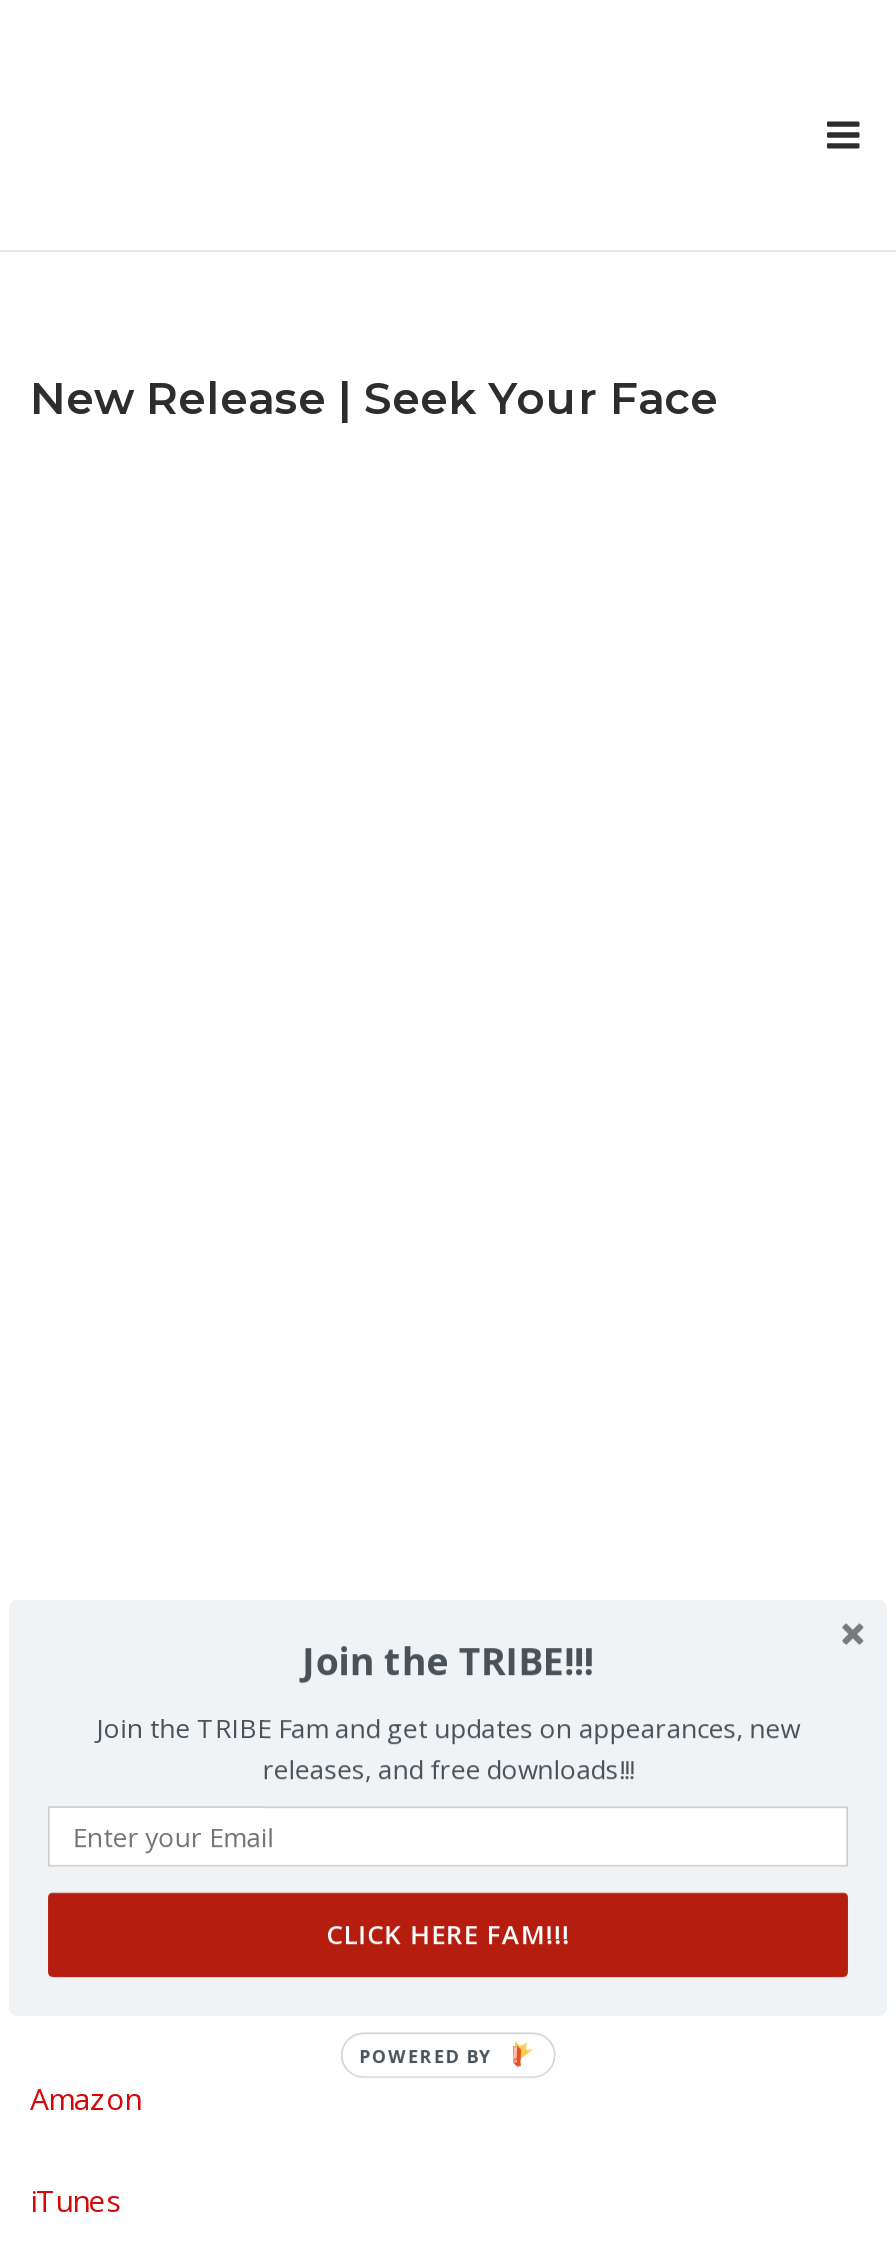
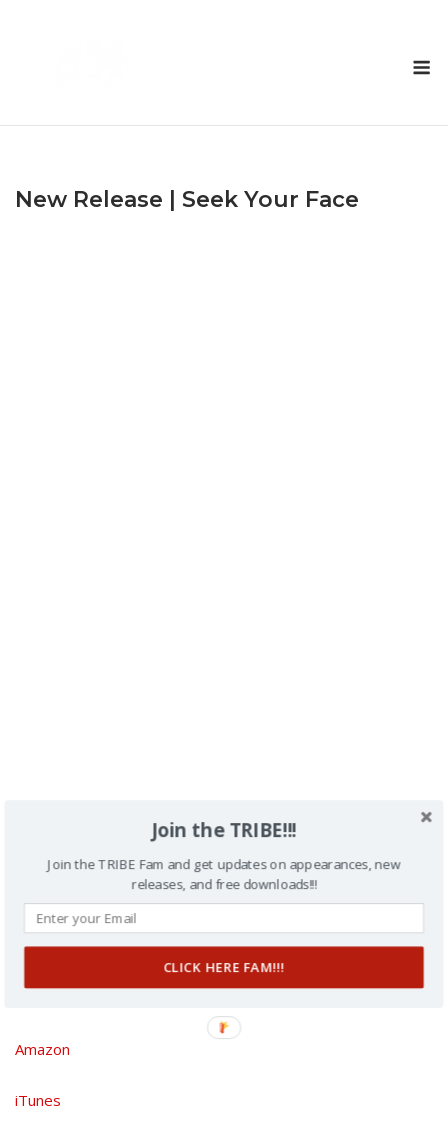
[359,2044,492,2068] POWERED BY -> none

